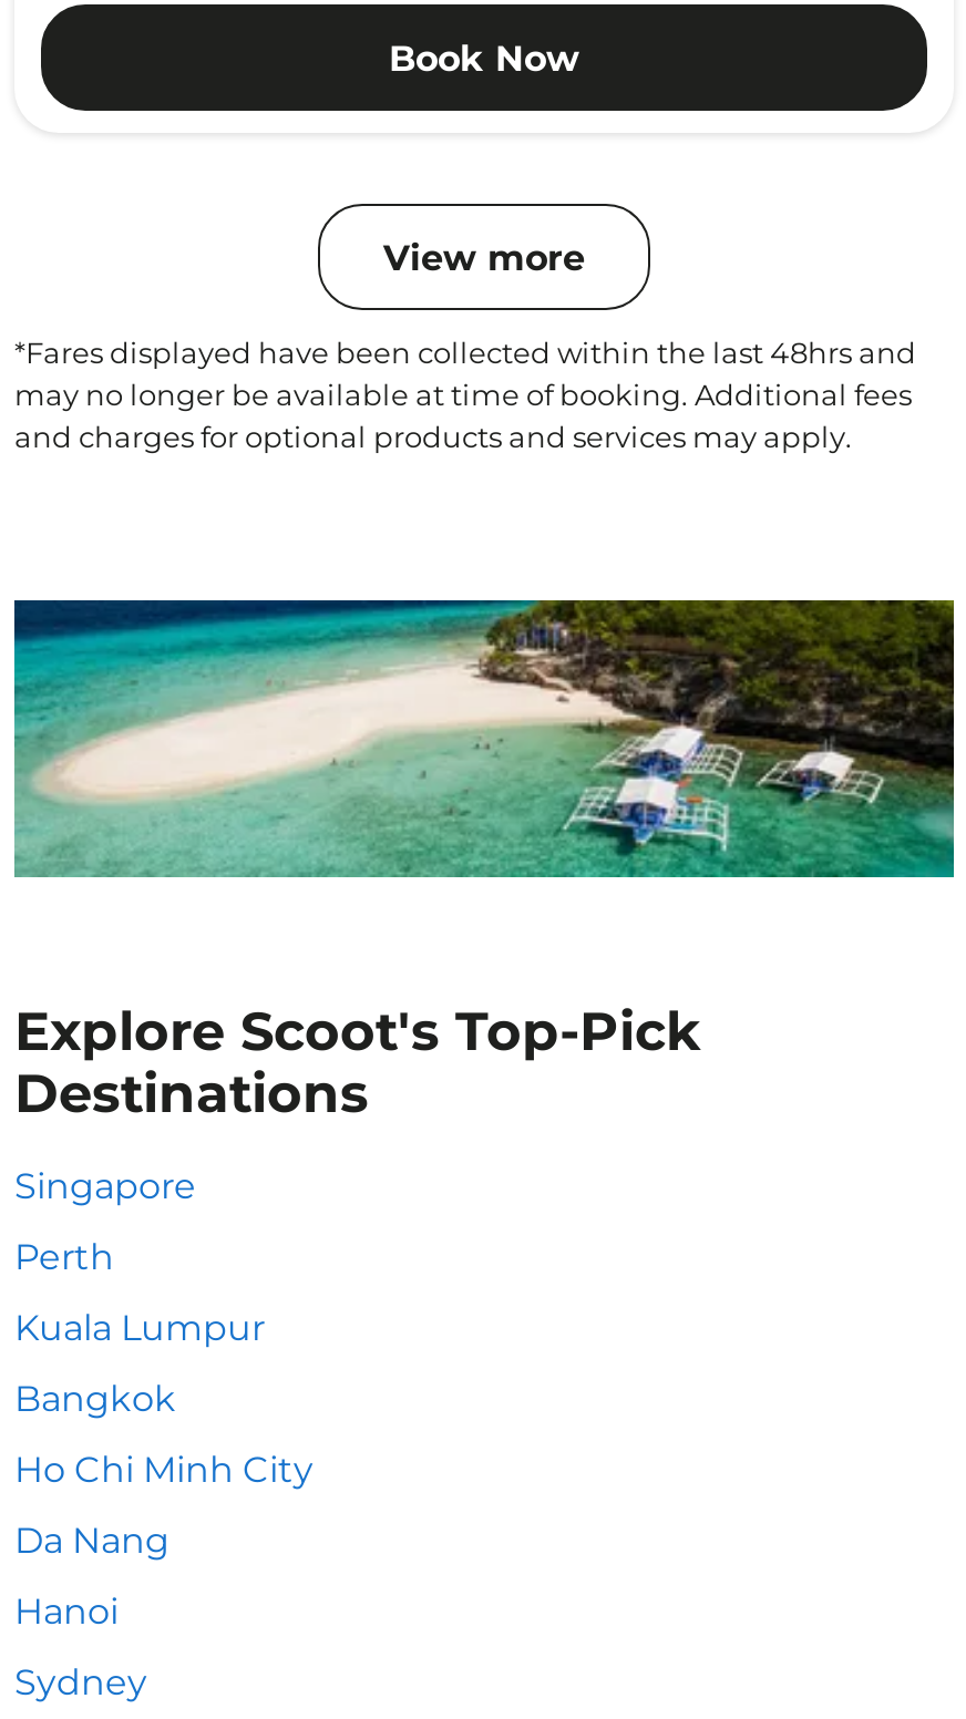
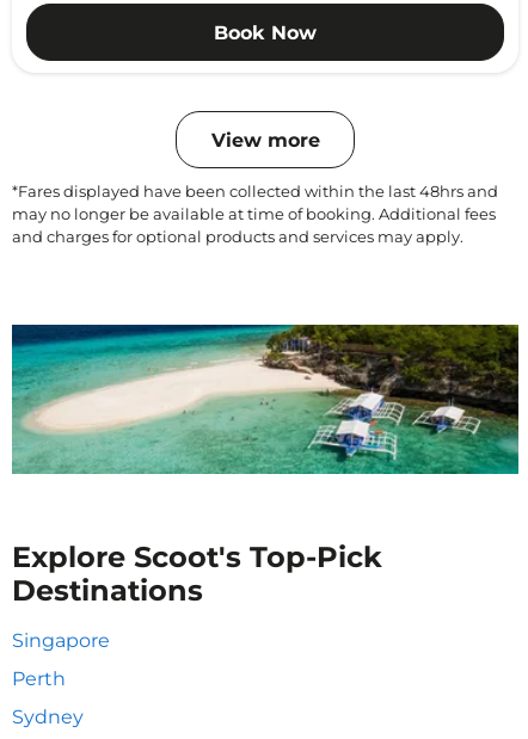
[14,1307,314,1633] Kuala Lumpur | Bangkok | Ho Chi Minh City | Da Nang | Hanoi -> none

